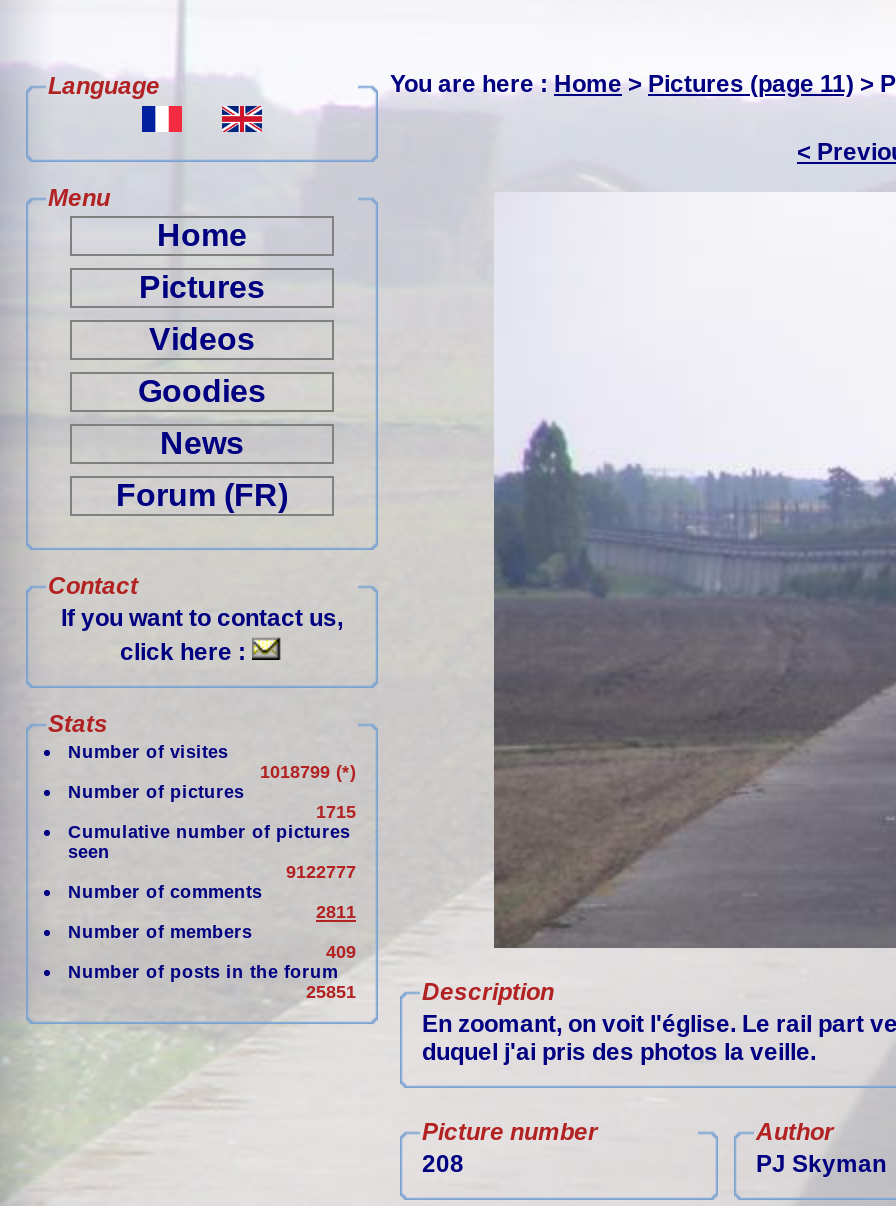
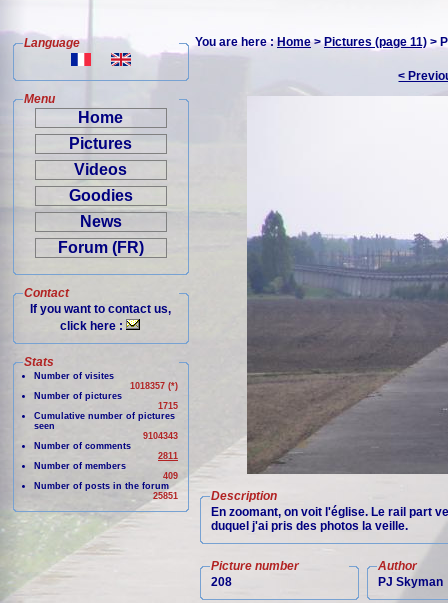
[260,762,356,782] 1018799 (*) -> [130,381,178,391] 1018357 (*)
[286,862,356,882] 9122777 -> [143,431,178,441] 9104343

